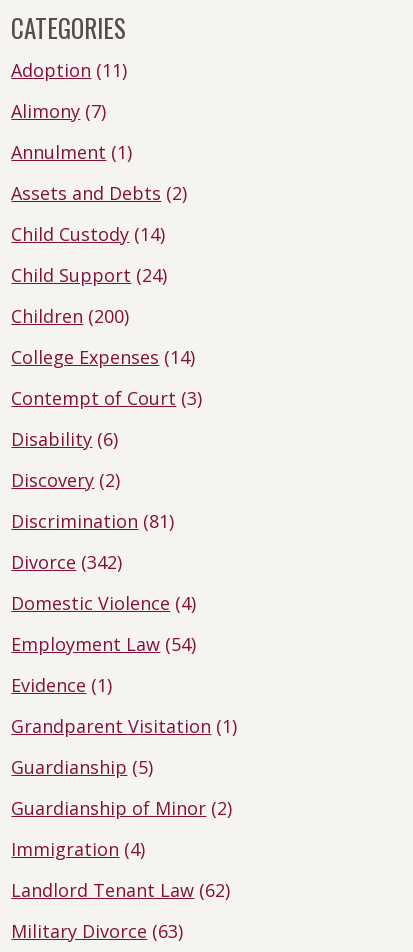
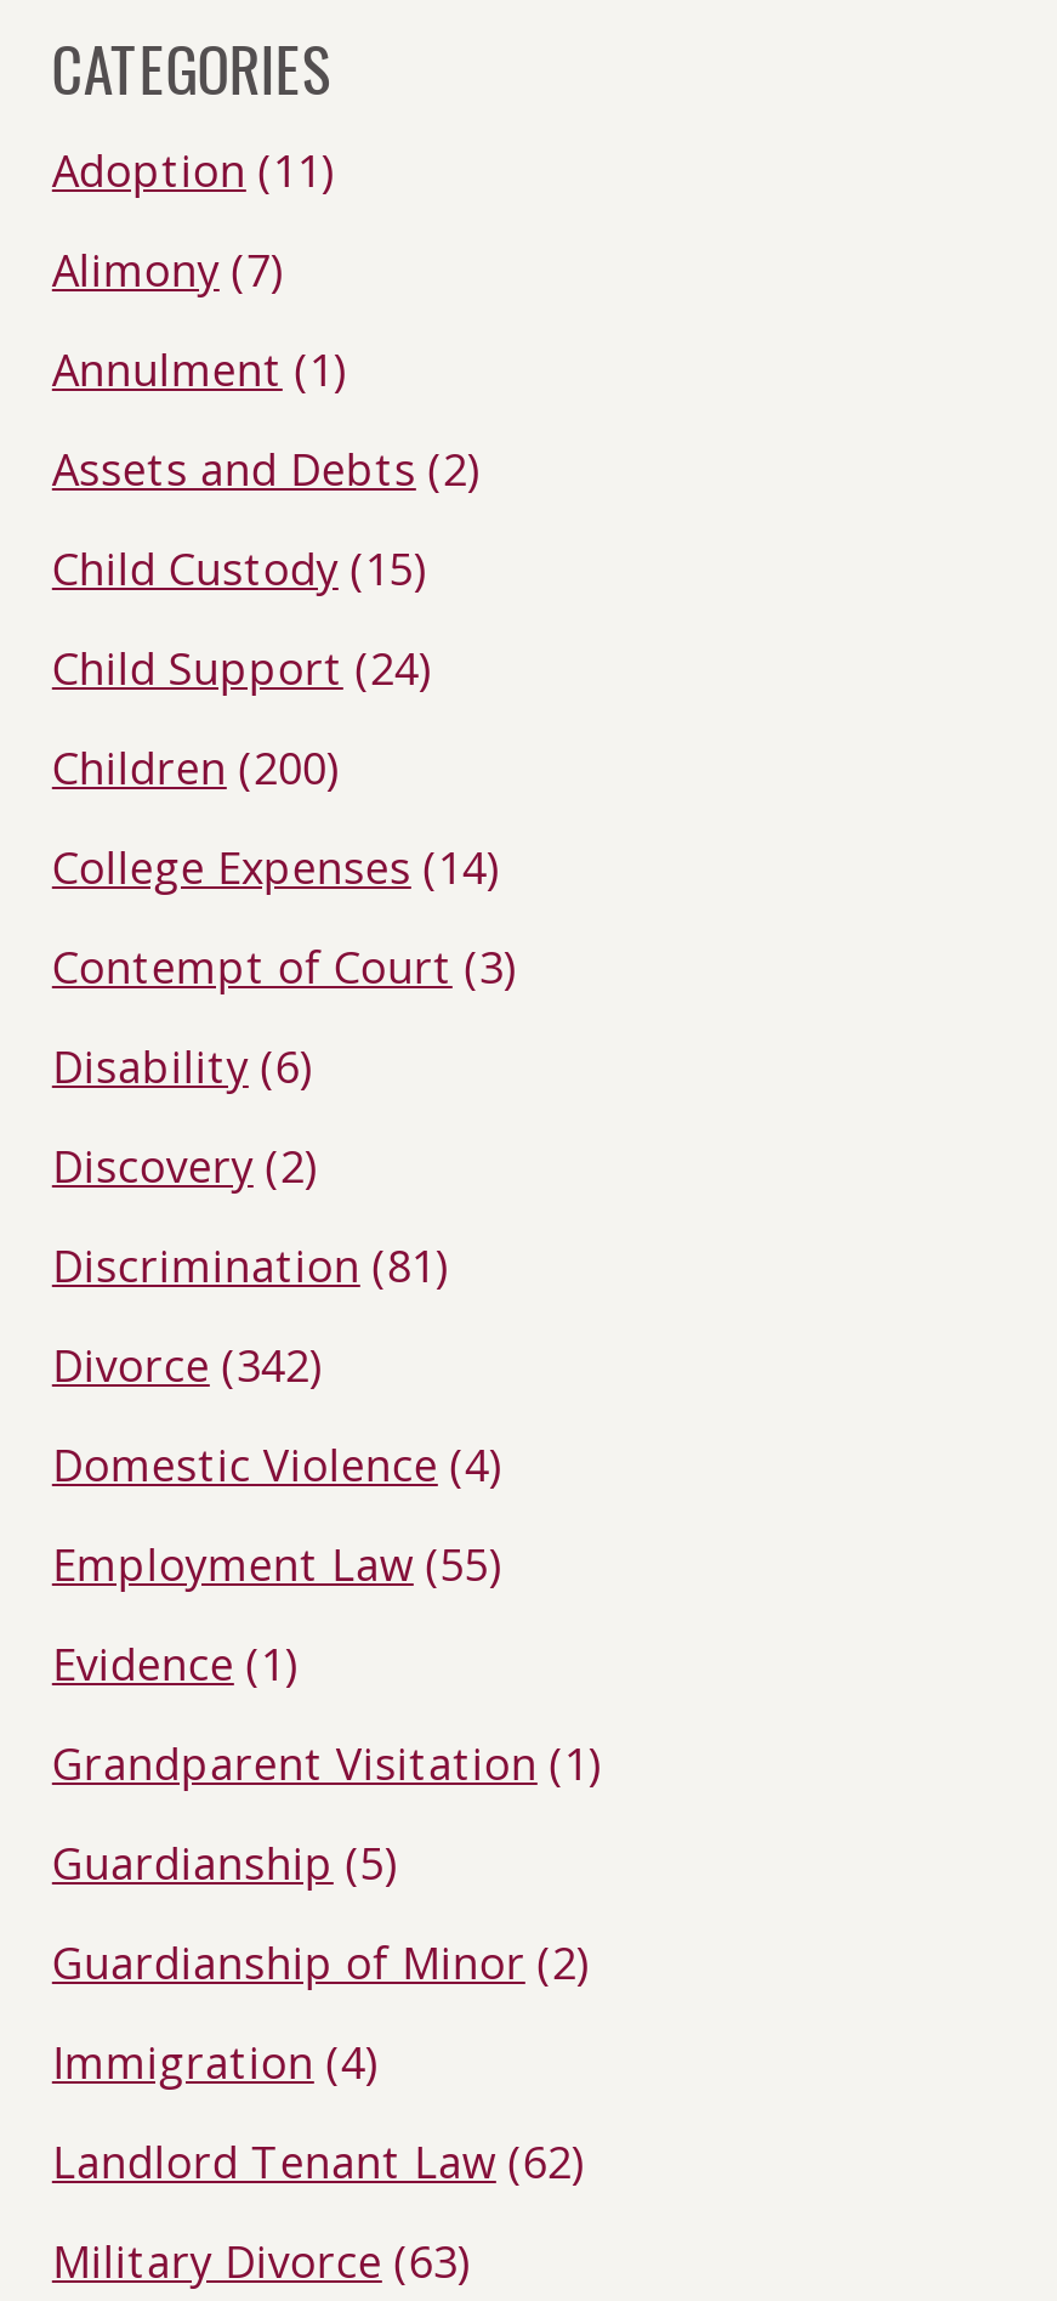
[11,222,165,246] Child Custody (14) -> [52,539,426,597] Child Custody (15)
[11,632,196,656] Employment Law (54) -> [52,1535,501,1593] Employment Law (55)

